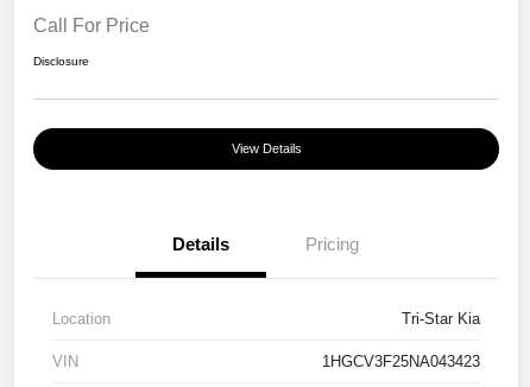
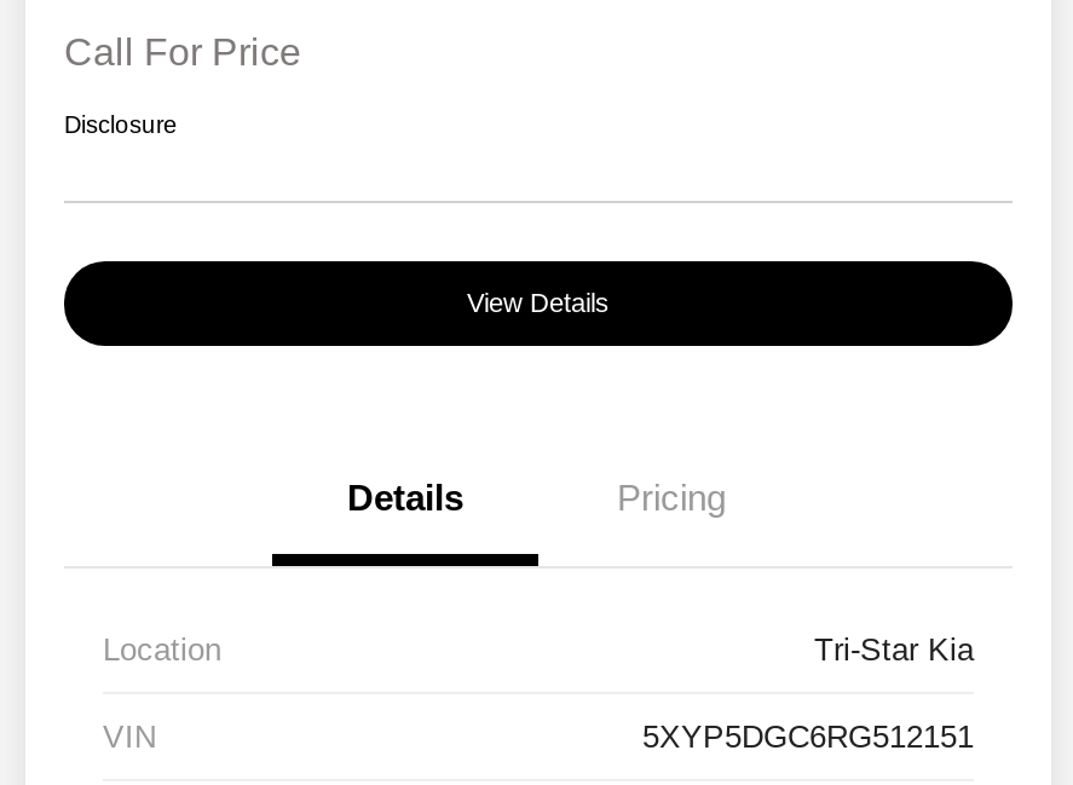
[322,353,480,371] 1HGCV3F25NA043423 -> [642,719,974,755] 5XYP5DGC6RG512151

